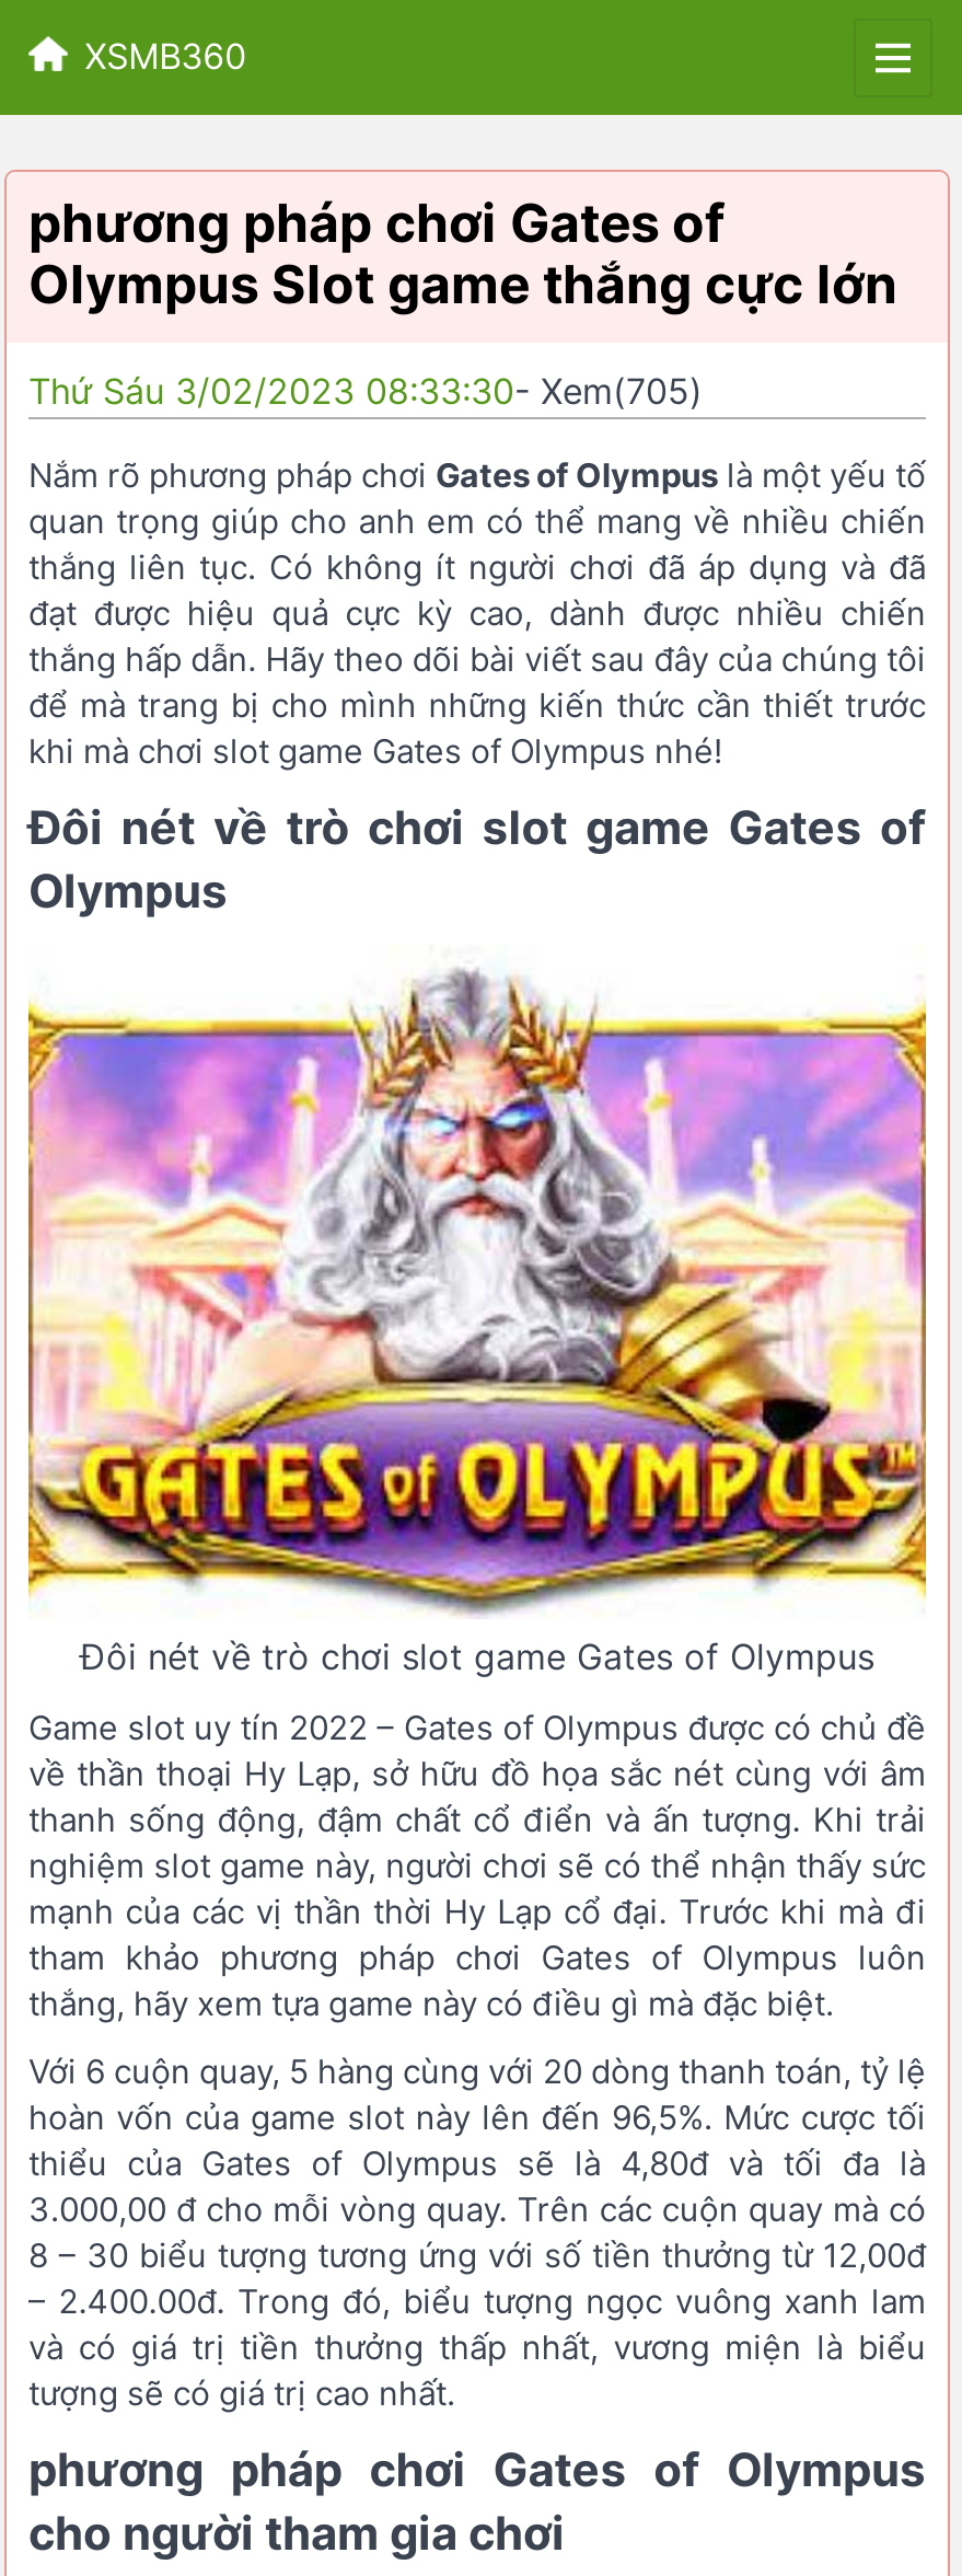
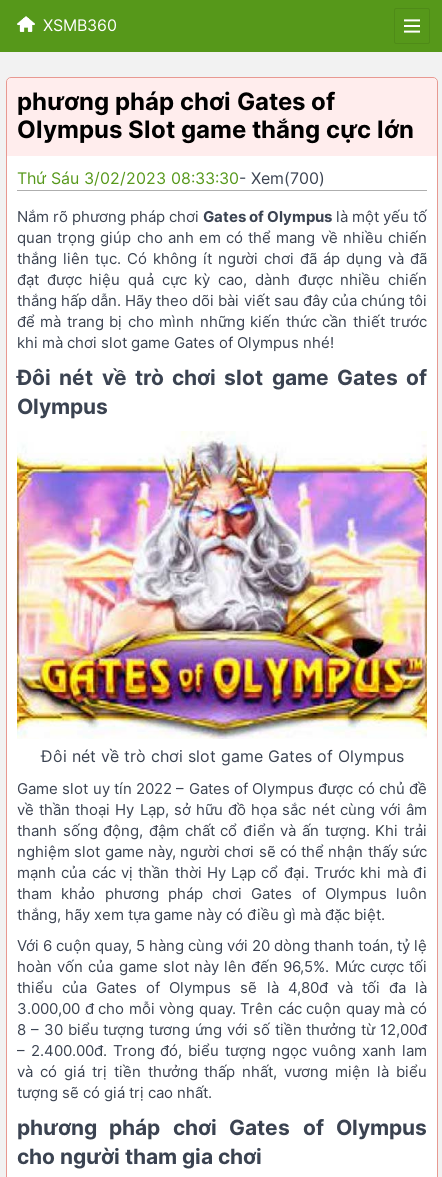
[28,369,703,413] Thứ Sáu 3/02/2023 08:33:30- Xem(705) -> [17,168,325,188] Thứ Sáu 3/02/2023 08:33:30- Xem(700)

